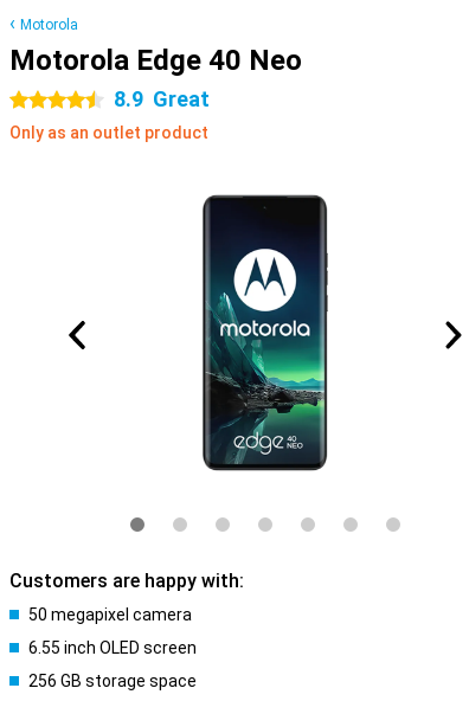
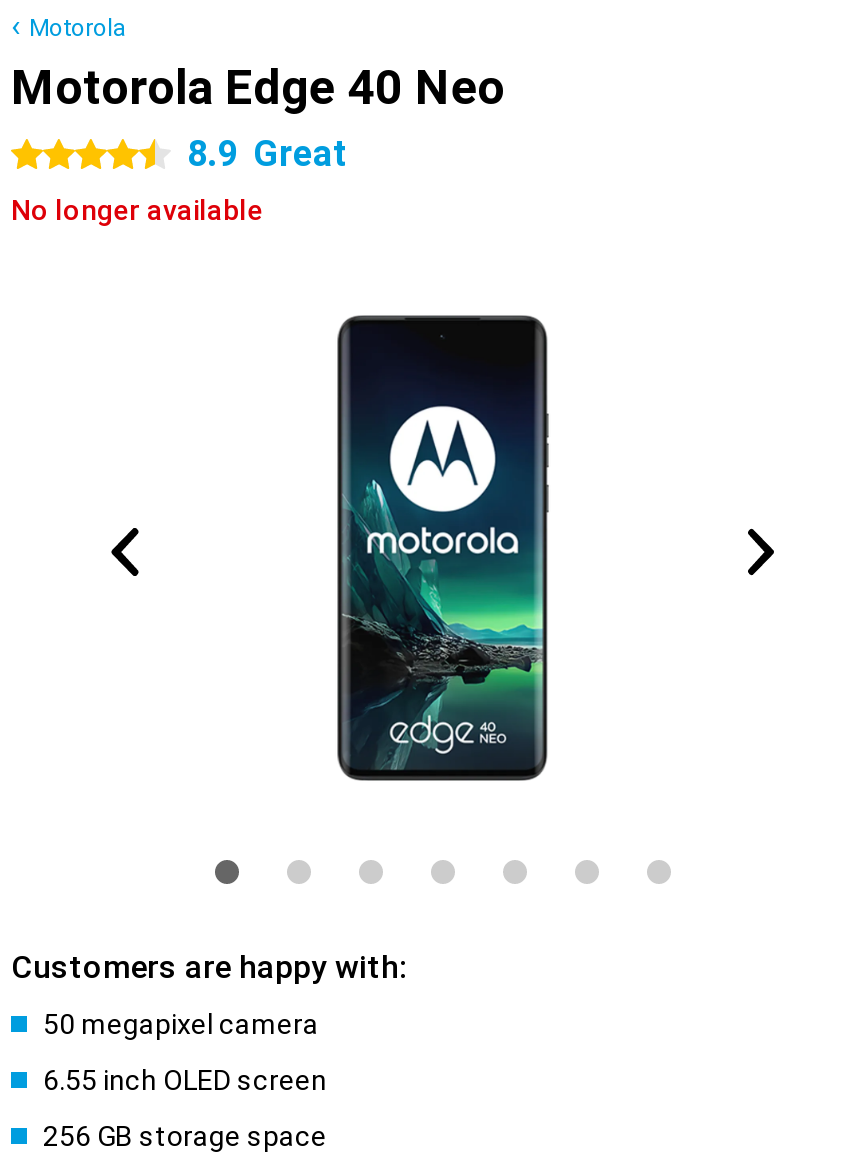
[9,123,208,142] Only as an outlet product -> [11,194,263,226] No longer available

